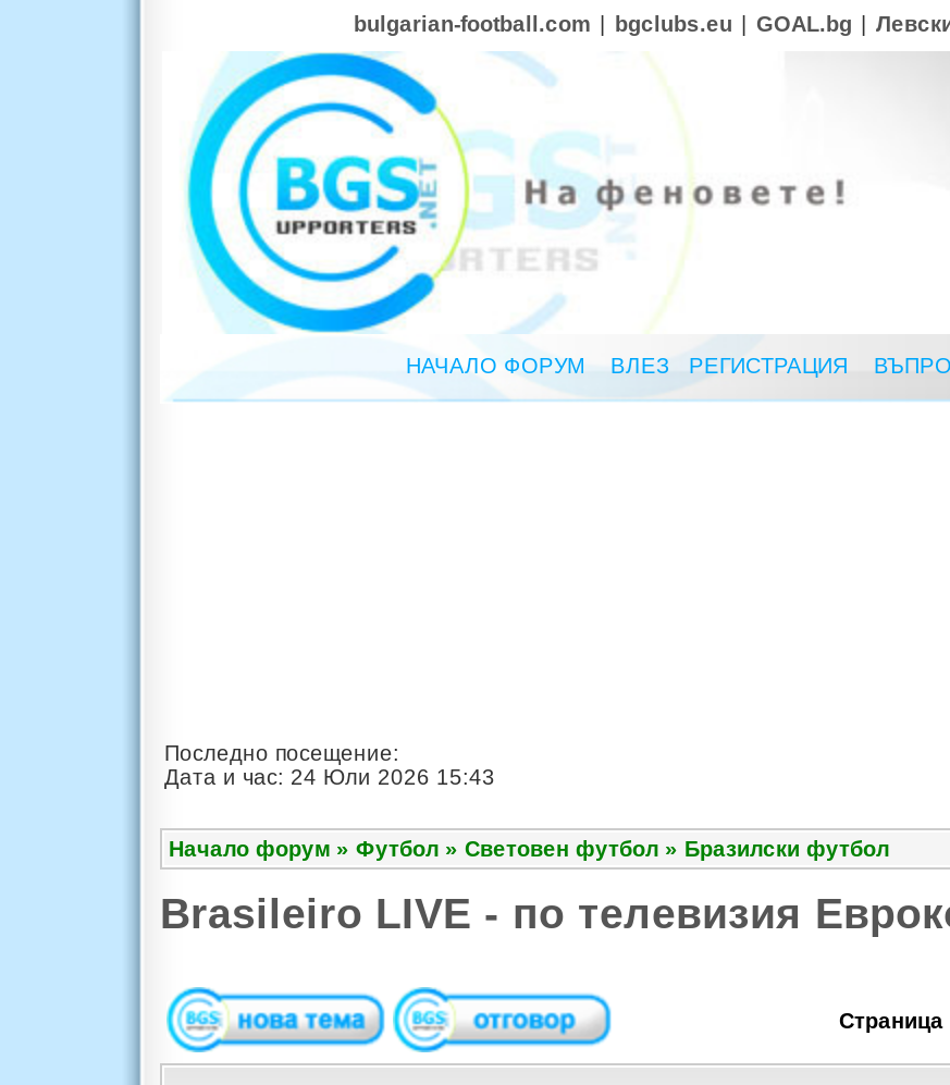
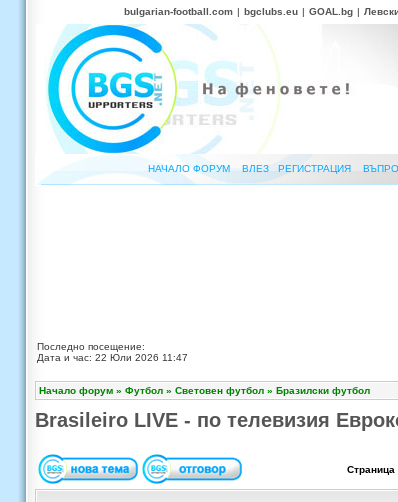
[164,765,495,789] Дата и час: 24 Юли 2026 15:43 -> [37,352,188,363] Дата и час: 22 Юли 2026 11:47

